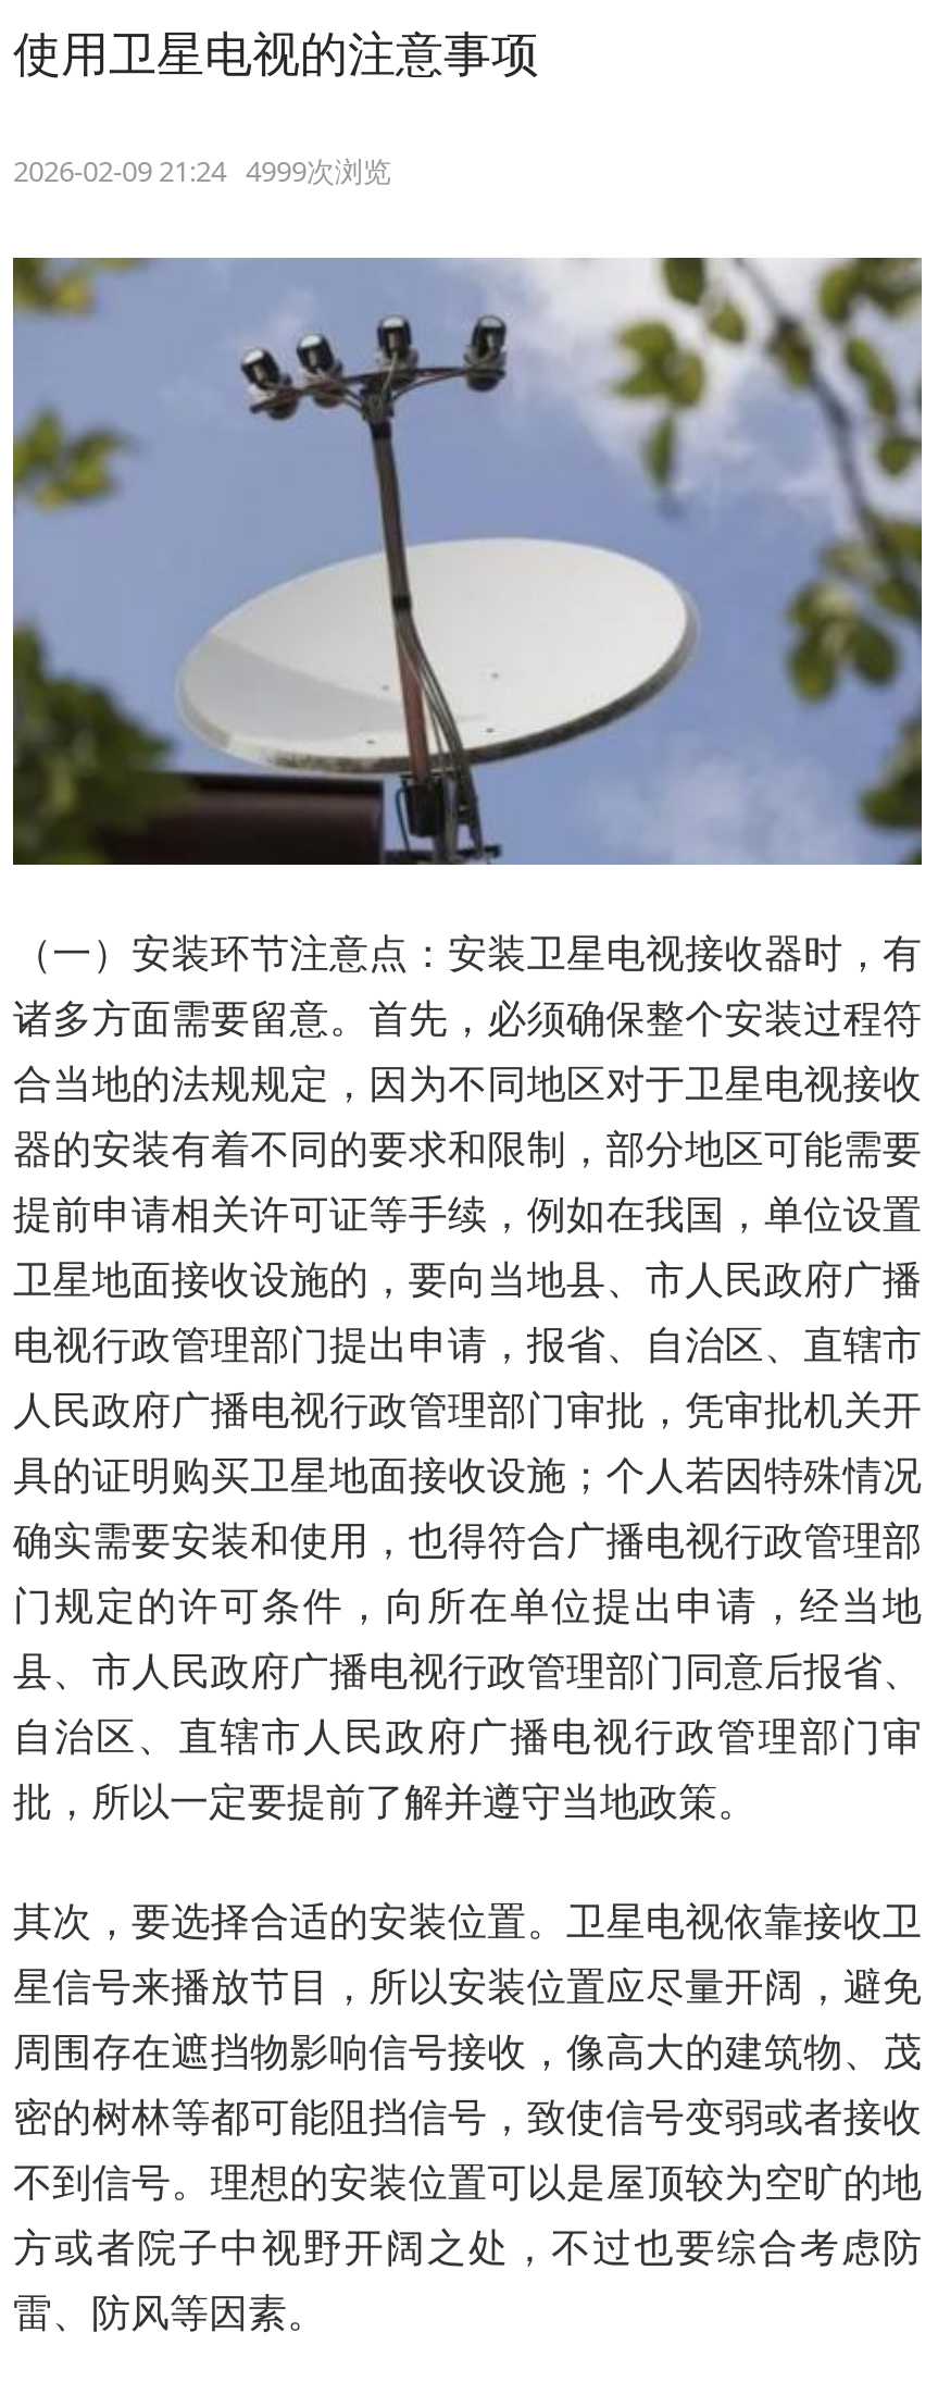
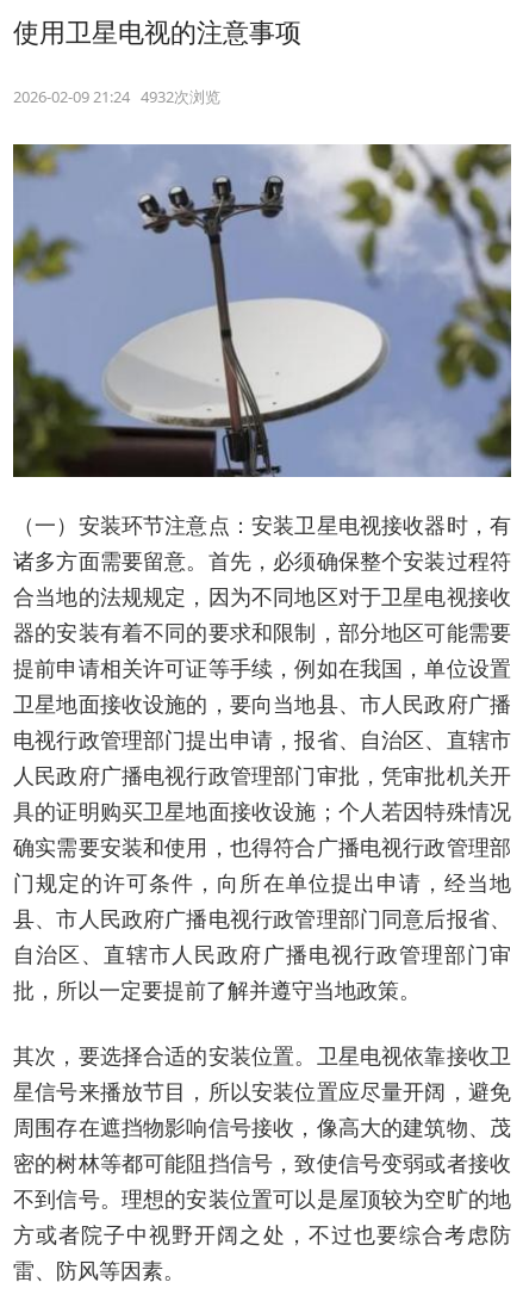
[13,151,391,190] 2026-02-09 21:24 4999次浏览 -> [13,86,220,107] 2026-02-09 21:24 4932次浏览

